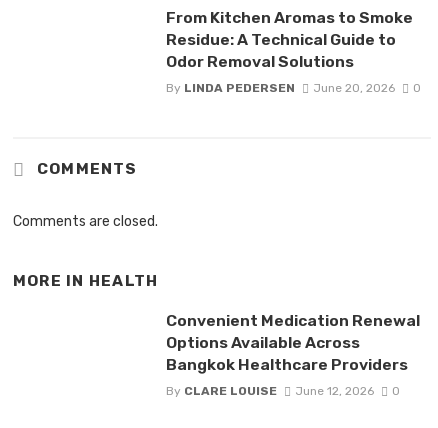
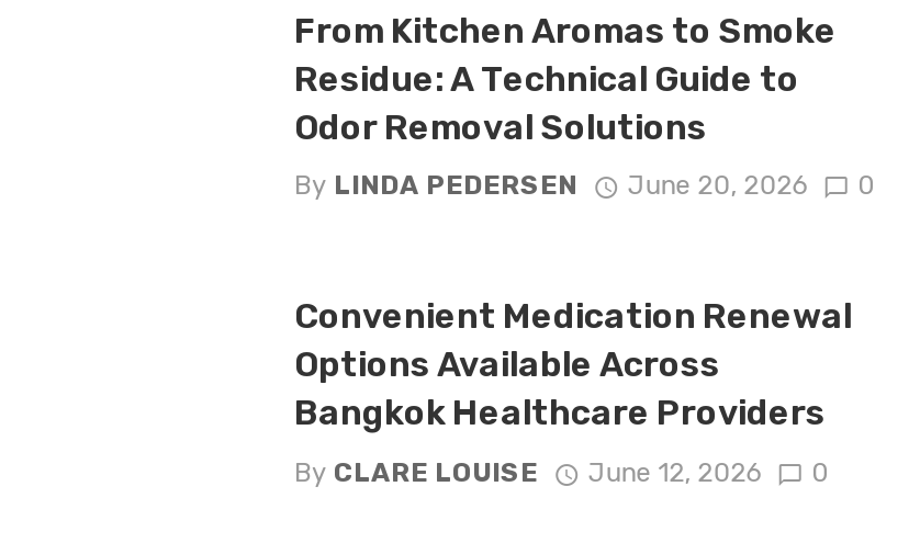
[13,160,158,290] COMMENTS | Comments are closed. | MORE IN HEALTH -> none

